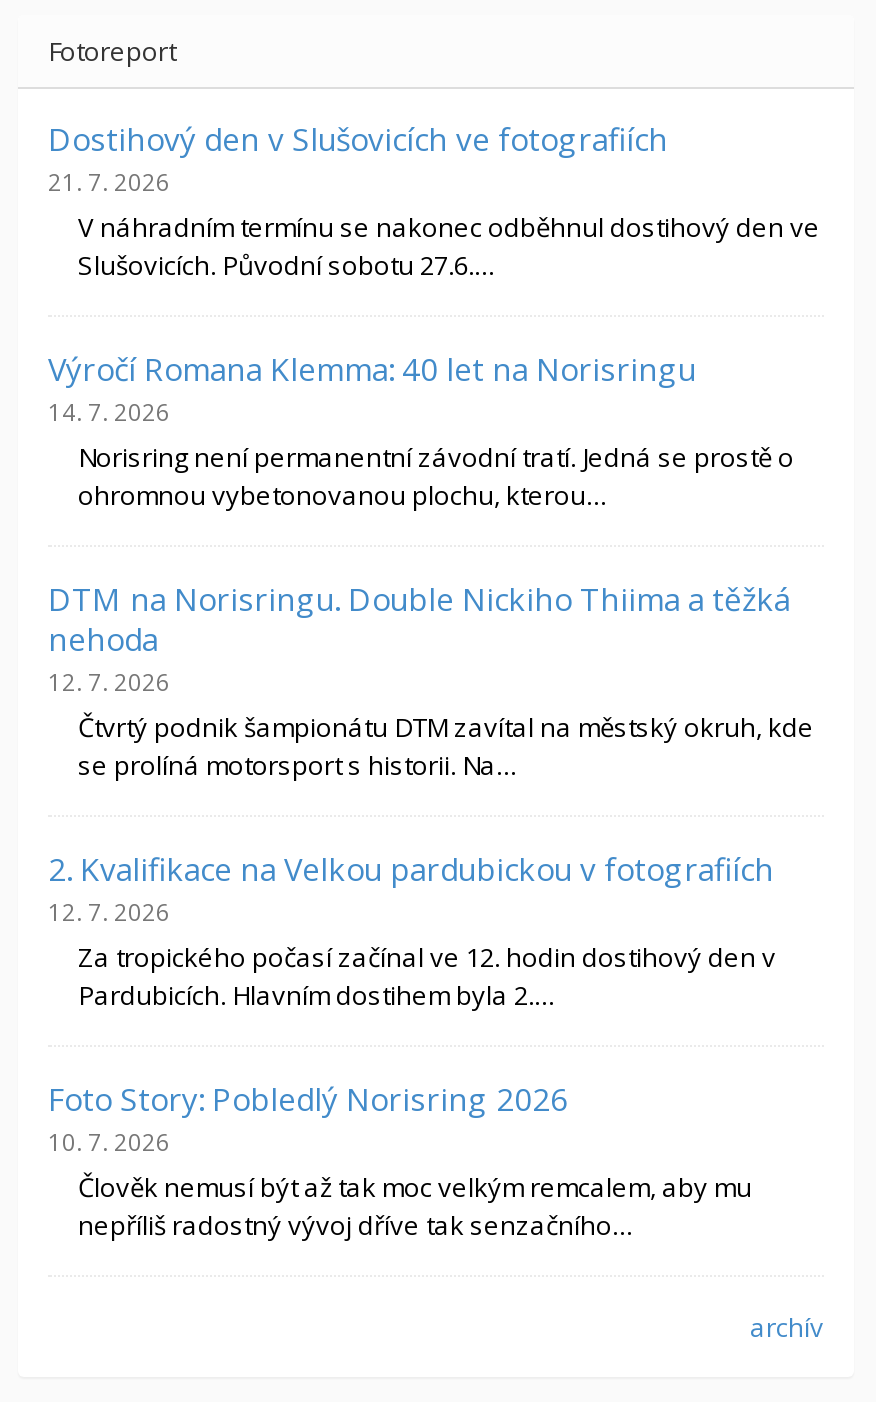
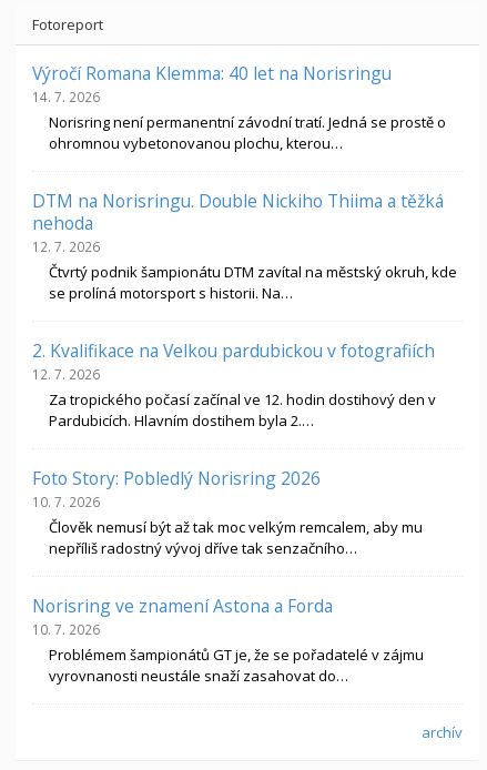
[48,117,820,283] Dostihový den v Slušovicích ve fotografiích | 21. 7. 2026 | V náhradním termínu se nakonec odběhnul dostihový den ve | Slušovicích. Původní sobotu 27.6.… -> none
moved [48,347,814,1242] -> [32,61,457,558]: Výročí Romana Klemma: 40 let na Norisringu | 14. 7. 2026 | Norisring není permanentní závodní tratí. Jedná se prostě o | ... | Člověk nemusí být až tak moc velkým remcalem, aby mu | nepříliš radostný vývoj dříve tak senzačního…
none -> [32,593,424,685] Norisring ve znamení Astona a Forda | 10. 7. 2026 | Problémem šampionátů GT je, že se pořadatelé v zájmu | vyrovnanosti neustále snaží zasahovat do…

